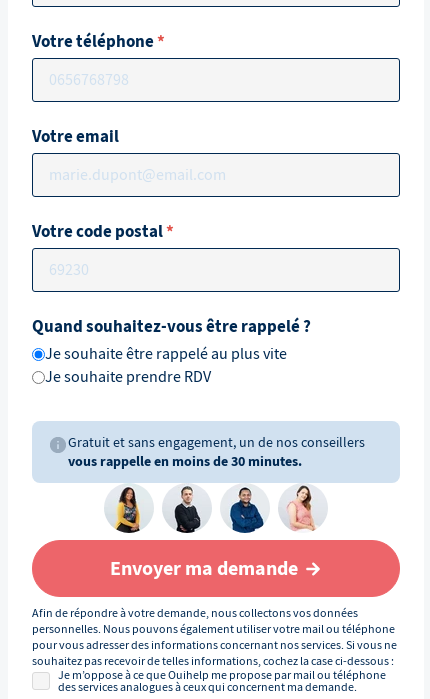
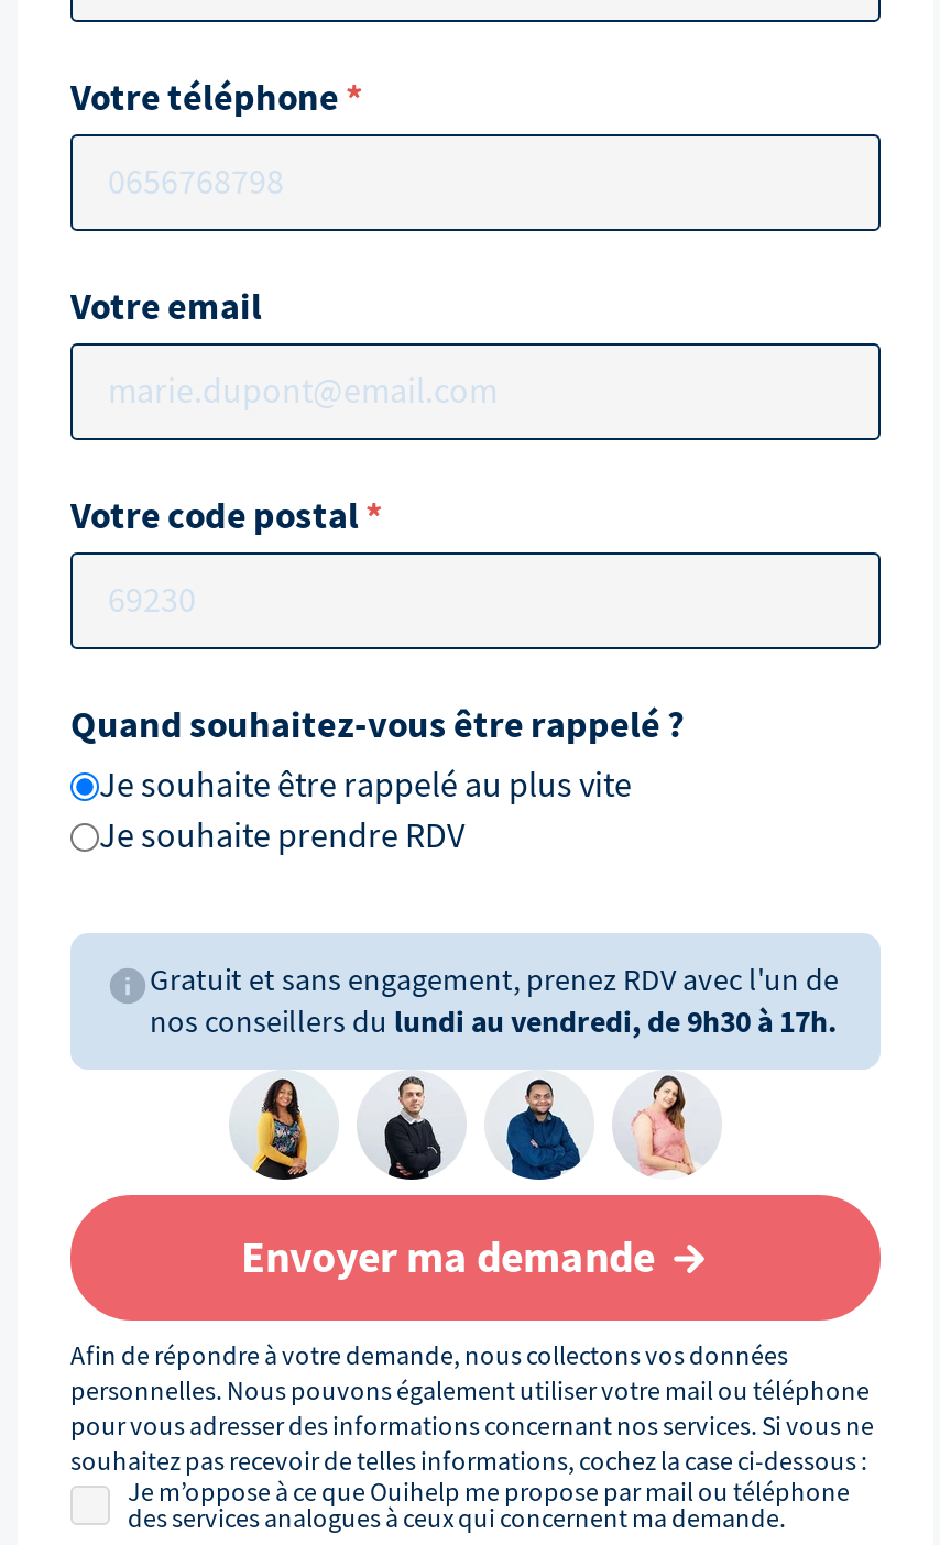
[68,433,365,471] Gratuit et sans engagement, un de nos conseillers | vous rappelle en moins de 30 minutes. -> [150,960,839,1044] Gratuit et sans engagement, prenez RDV avec l'un de | nos conseillers du lundi au vendredi, de 9h30 à 17h.

